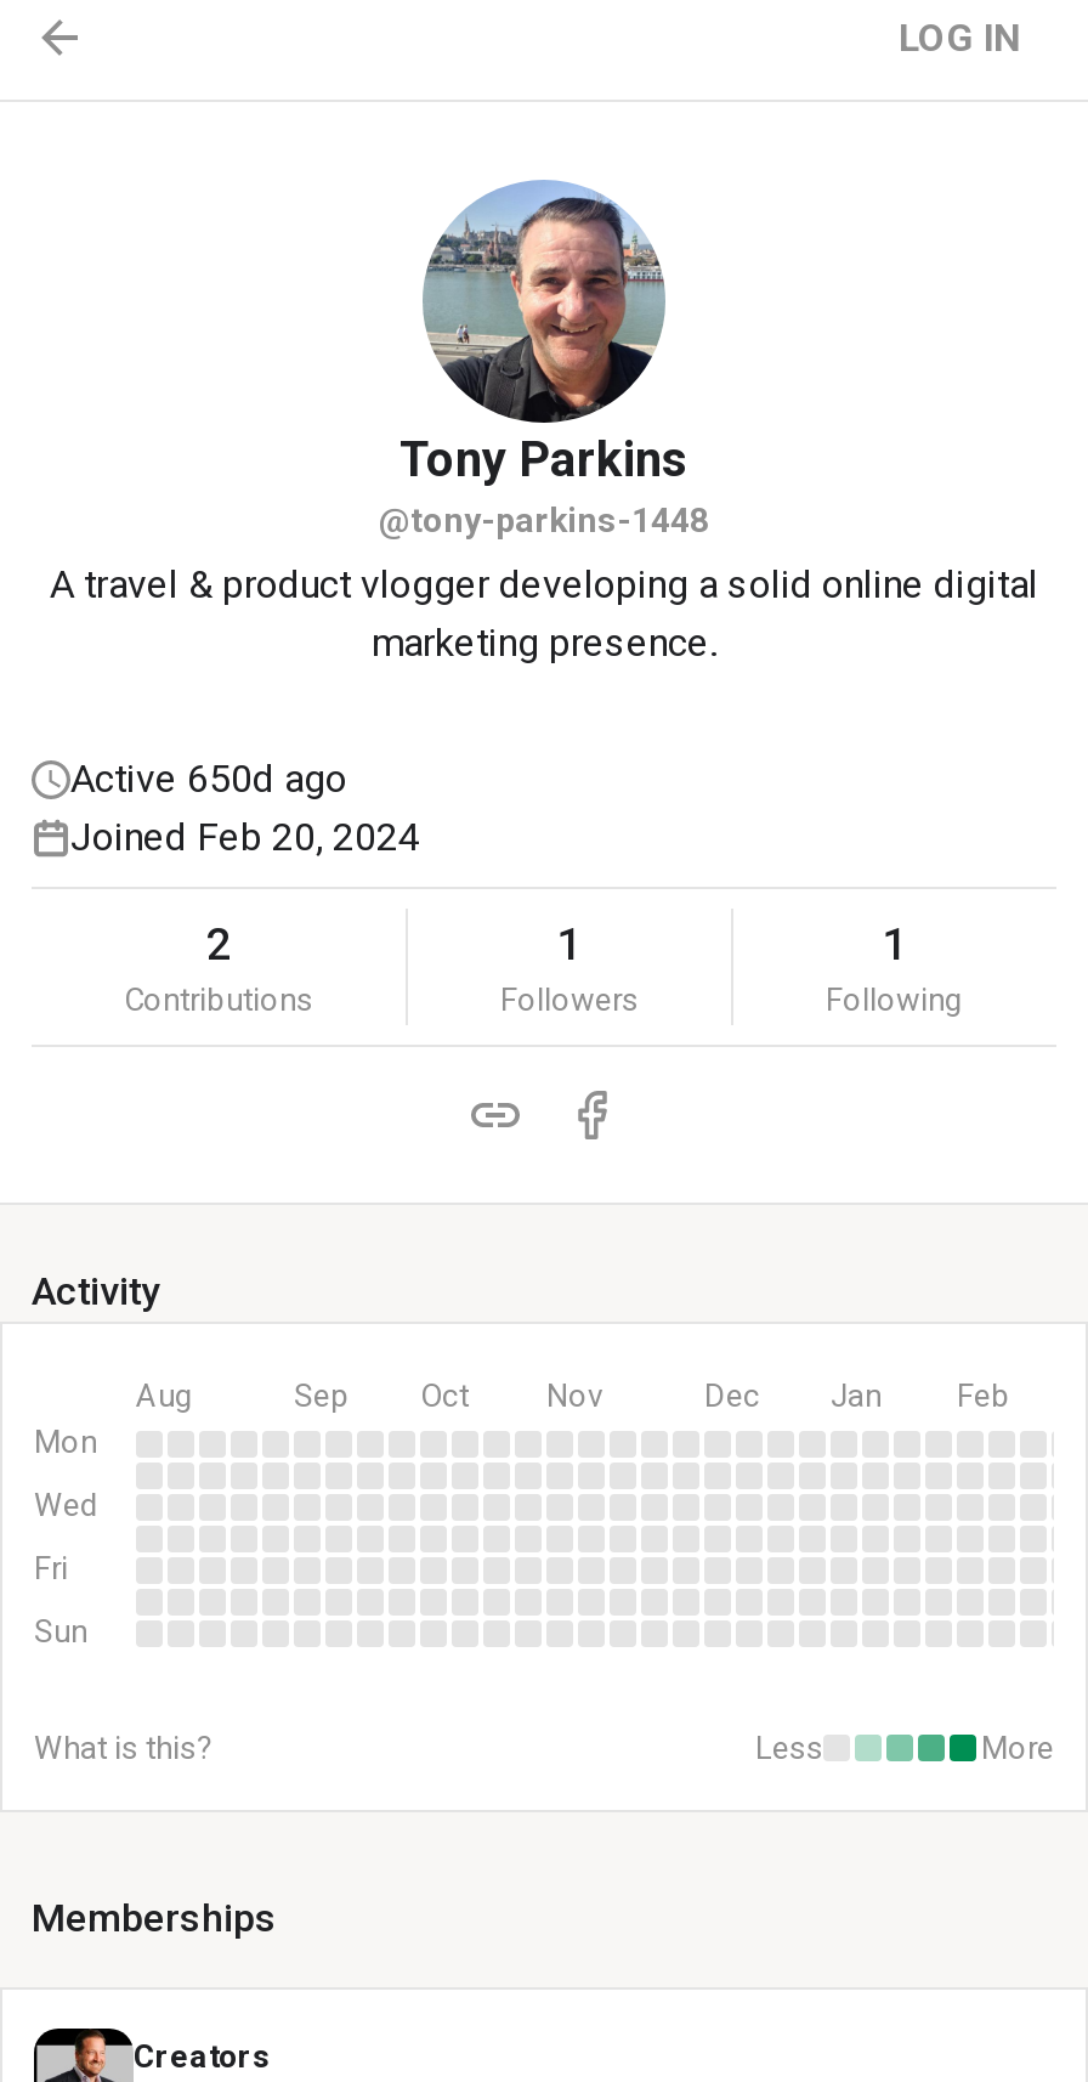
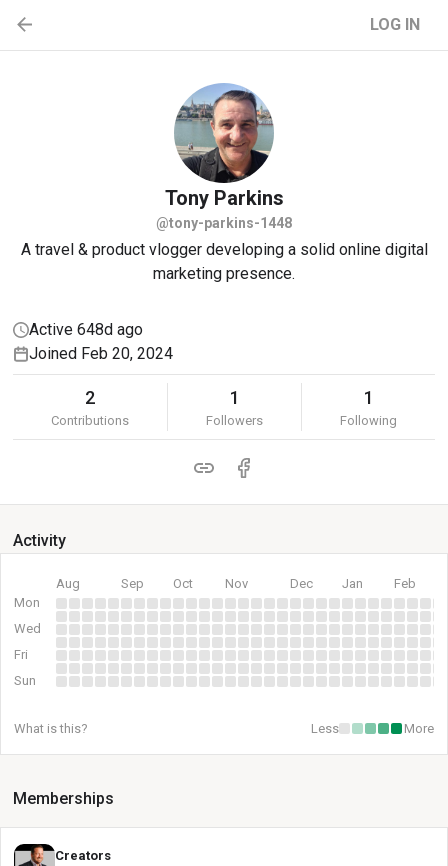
[70,756,347,802] Active 650d ago -> [29,320,143,339] Active 648d ago

